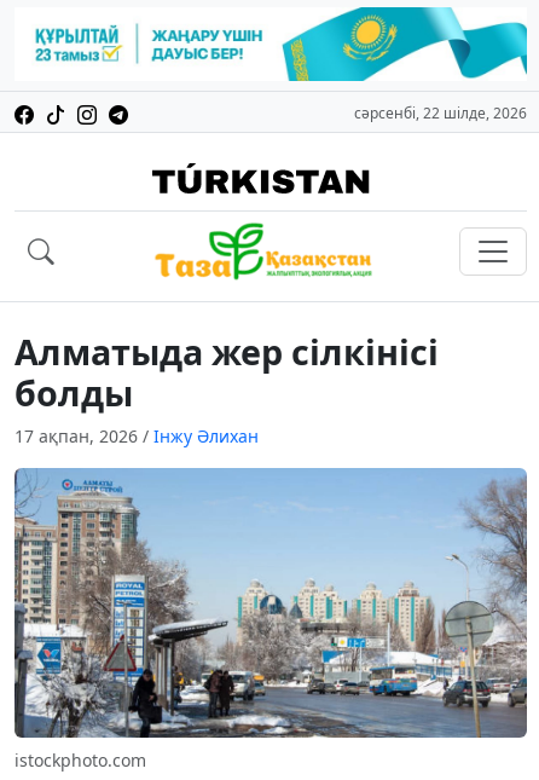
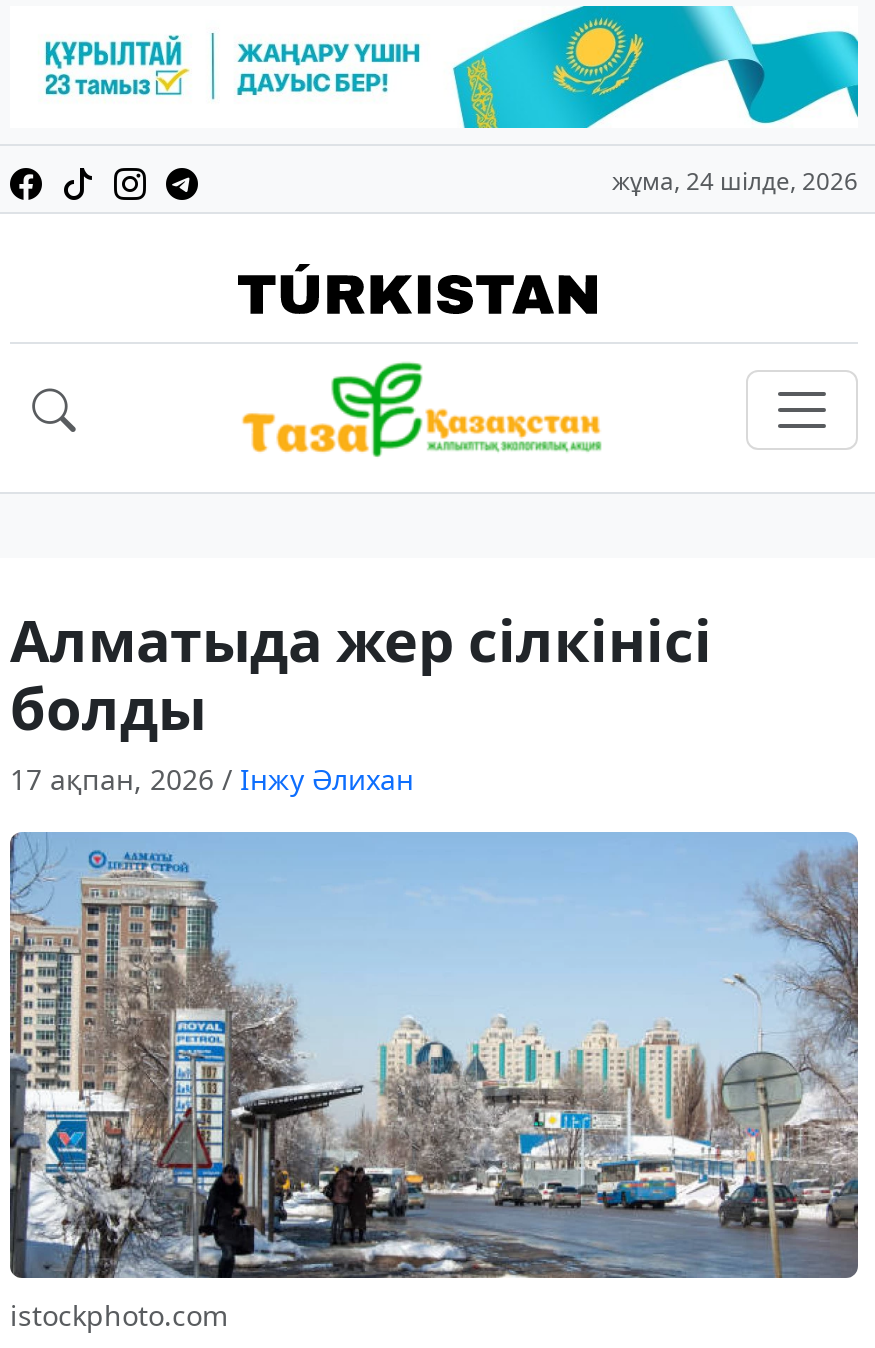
[354,103,527,124] сәрсенбі, 22 шілде, 2026 -> [612,164,858,198] жұма, 24 шілде, 2026

